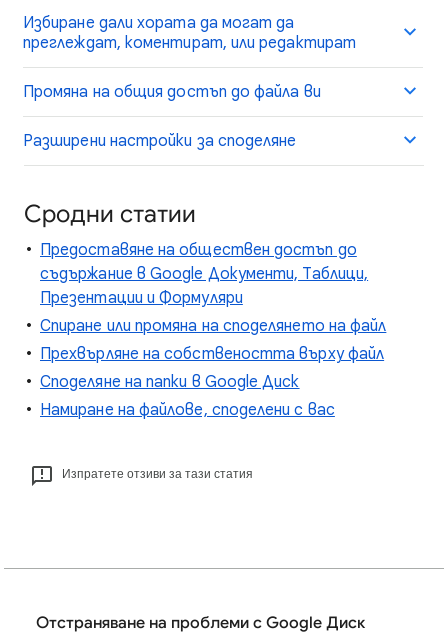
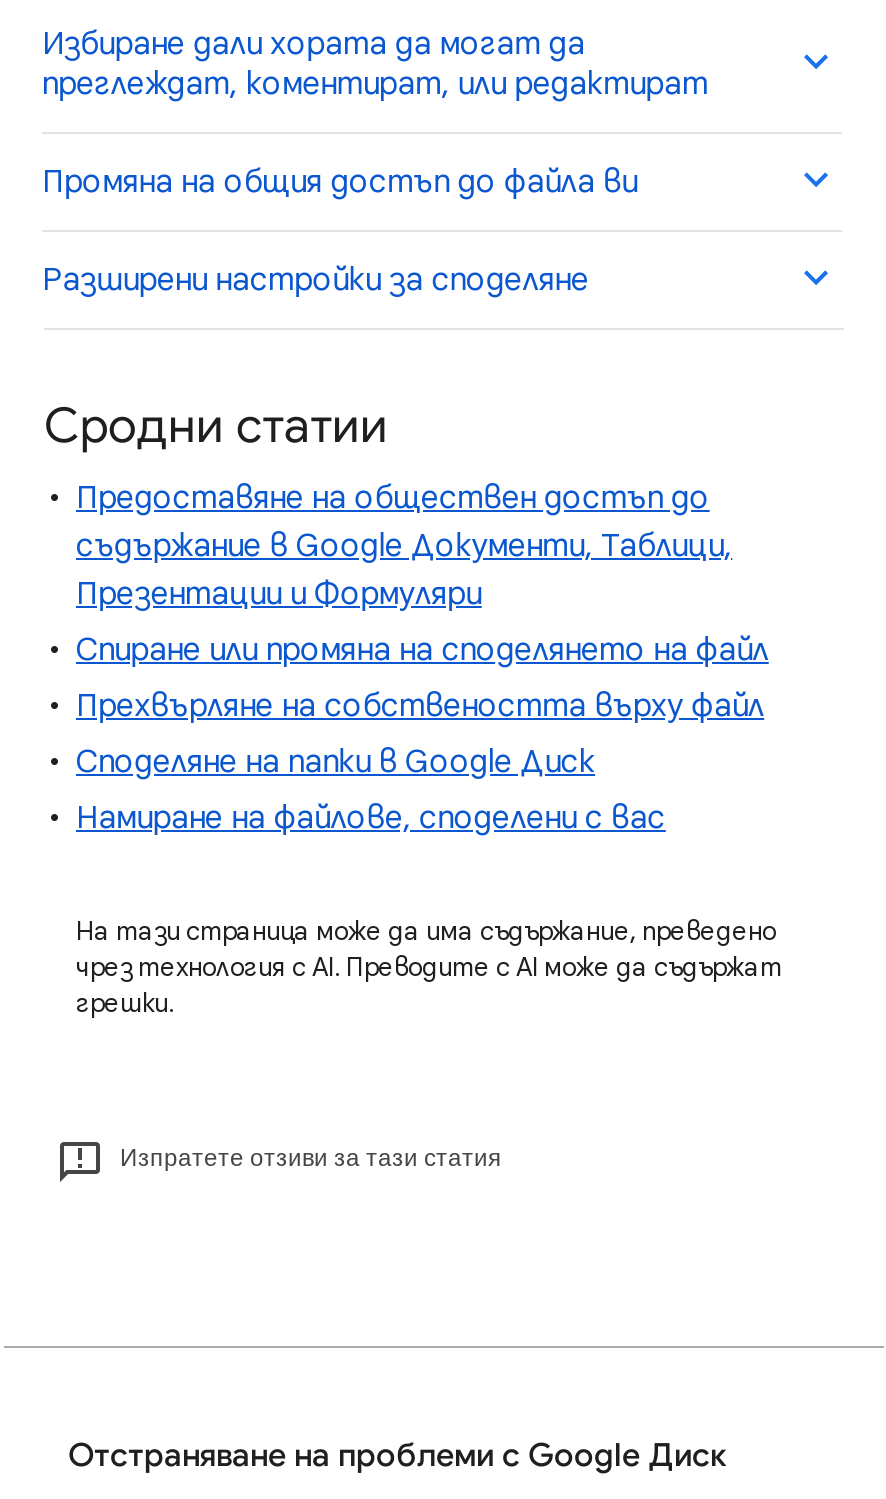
none -> [76,914,782,1020] На тази страница може да има съдържание, преведено | чрез технология с AI. Преводите с AI може да съдържат | грешки.

